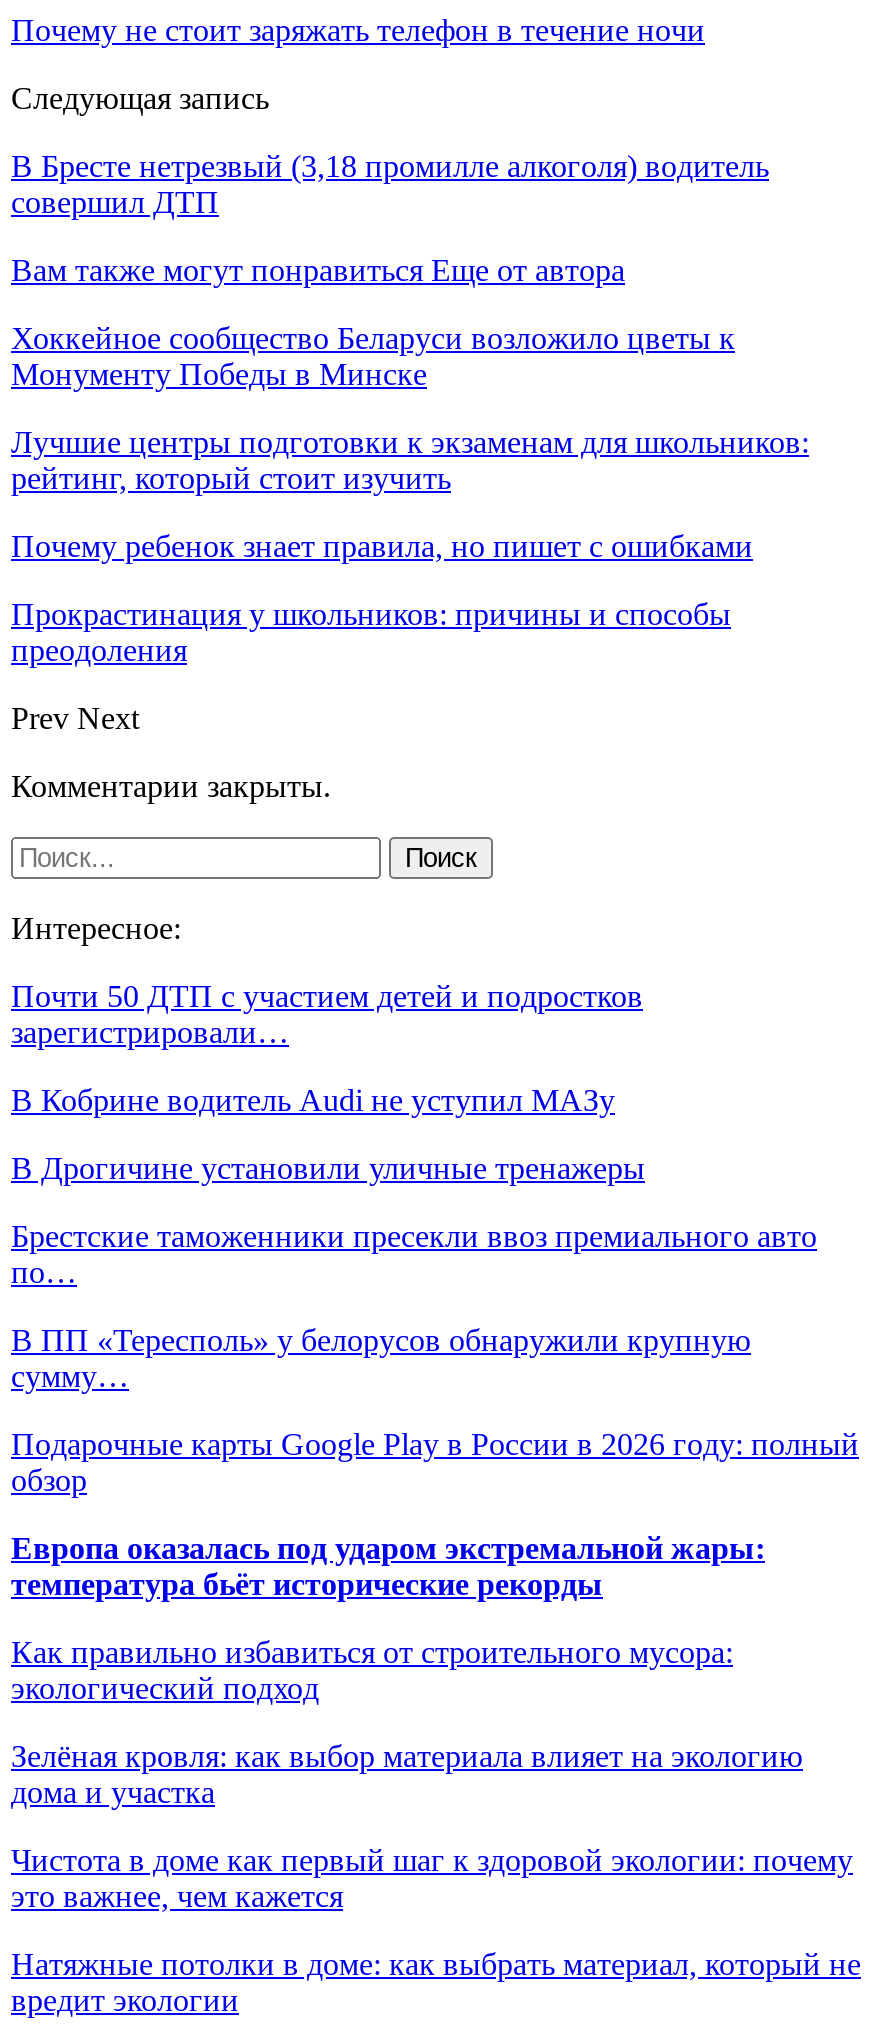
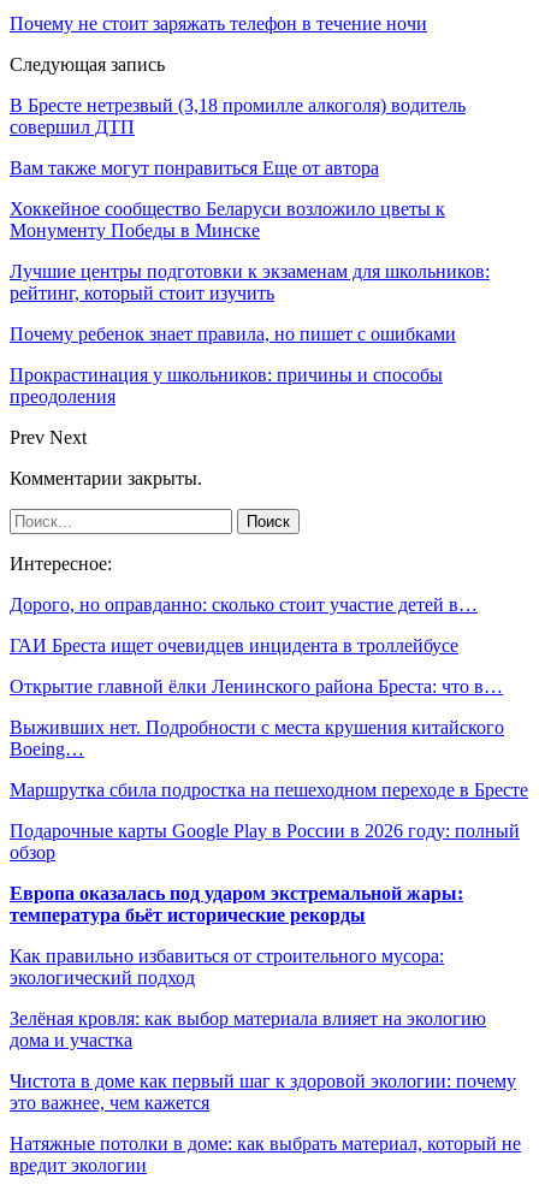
[11,979,643,1049] Почти 50 ДТП с участием детей и подростков | зарегистрировали… -> [10,594,478,615] Дорого, но оправданно: сколько стоит участие детей в…
[11,1083,615,1117] В Кобрине водитель Audi не уступил МАЗу -> [10,635,458,655] ГАИ Бреста ищет очевидцев инцидента в троллейбусе
[11,1151,645,1185] В Дрогичине установили уличные тренажеры -> [10,676,503,696] Открытие главной ёлки Ленинского района Бреста: что в…
[11,1219,817,1289] Брестские таможенники пресекли ввоз премиального авто | по… -> [10,717,504,759] Выживших нет. Подробности с места крушения китайского | Boeing…
[11,1323,751,1393] В ПП «Тересполь» у белорусов обнаружили крупную | сумму… -> [10,779,528,800] Маршрутка сбила подростка на пешеходном переходе в Бресте

